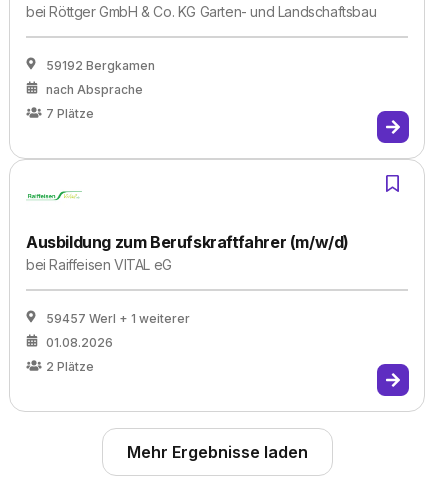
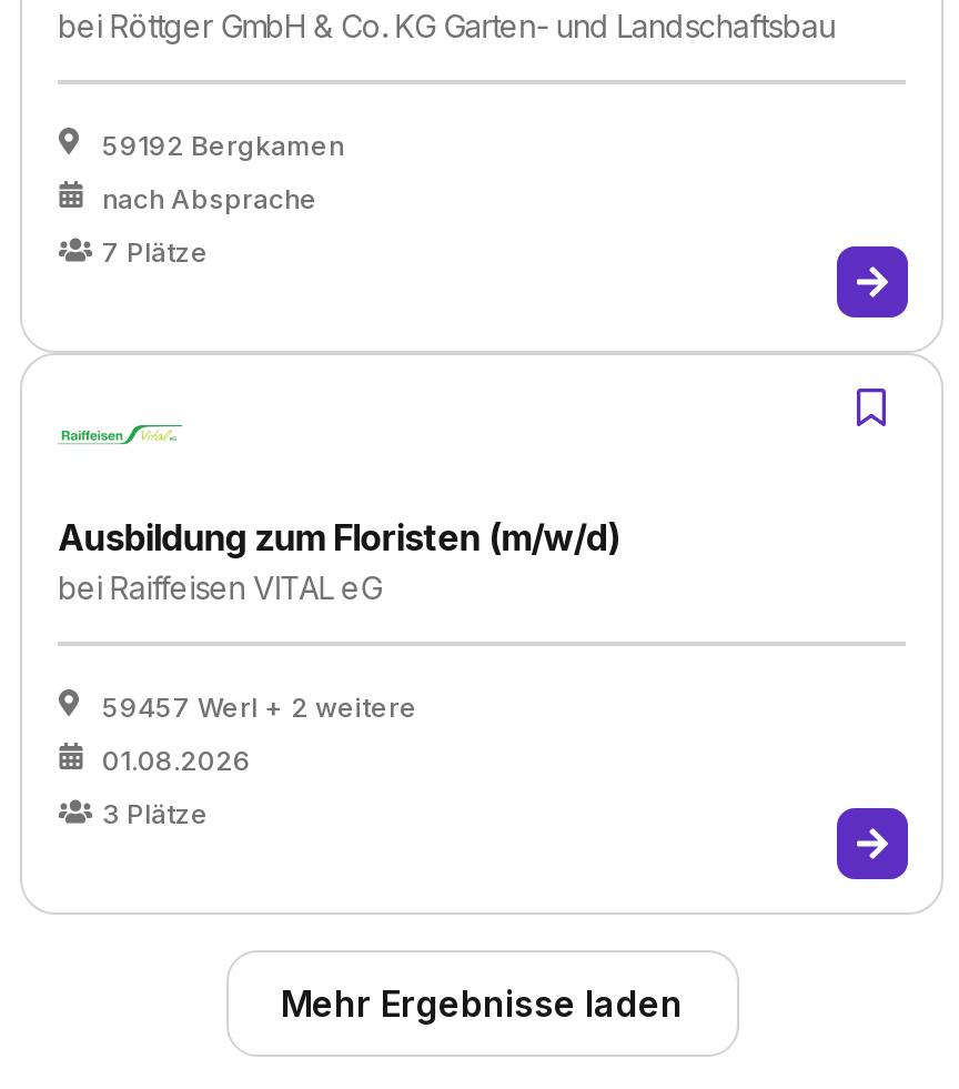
[26,232,349,252] Ausbildung zum Berufskraftfahrer (m/w/d) -> [58,515,620,559] Ausbildung zum Floristen (m/w/d)
[46,311,190,326] 59457 Werl + 1 weiterer -> [102,690,417,724] 59457 Werl + 2 weitere
[46,359,94,374] 2 Plätze -> [102,797,209,830] 3 Plätze

